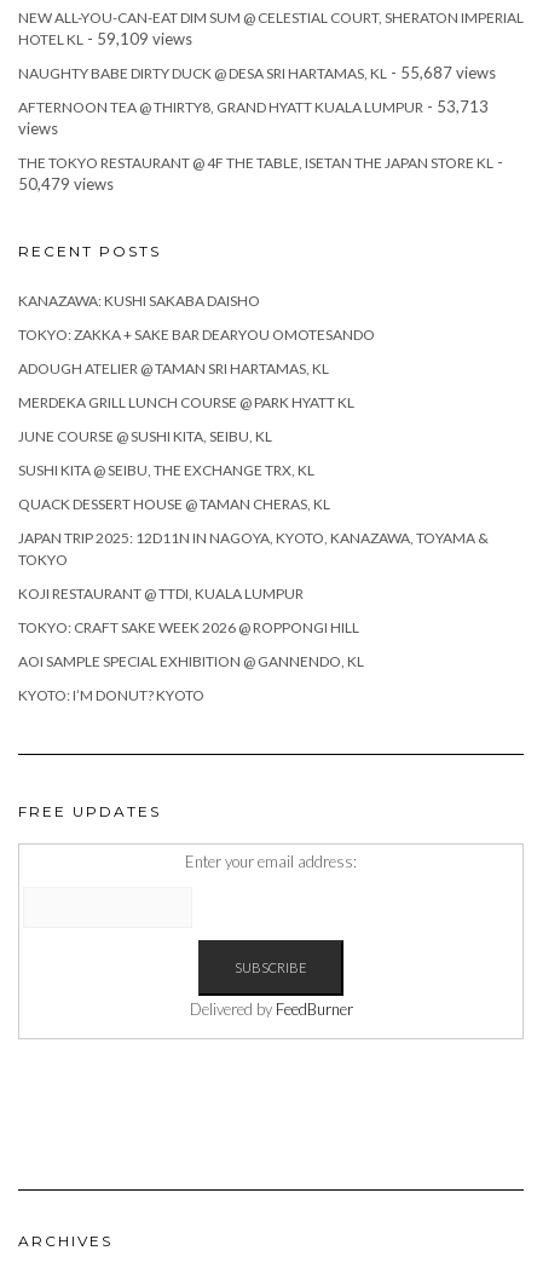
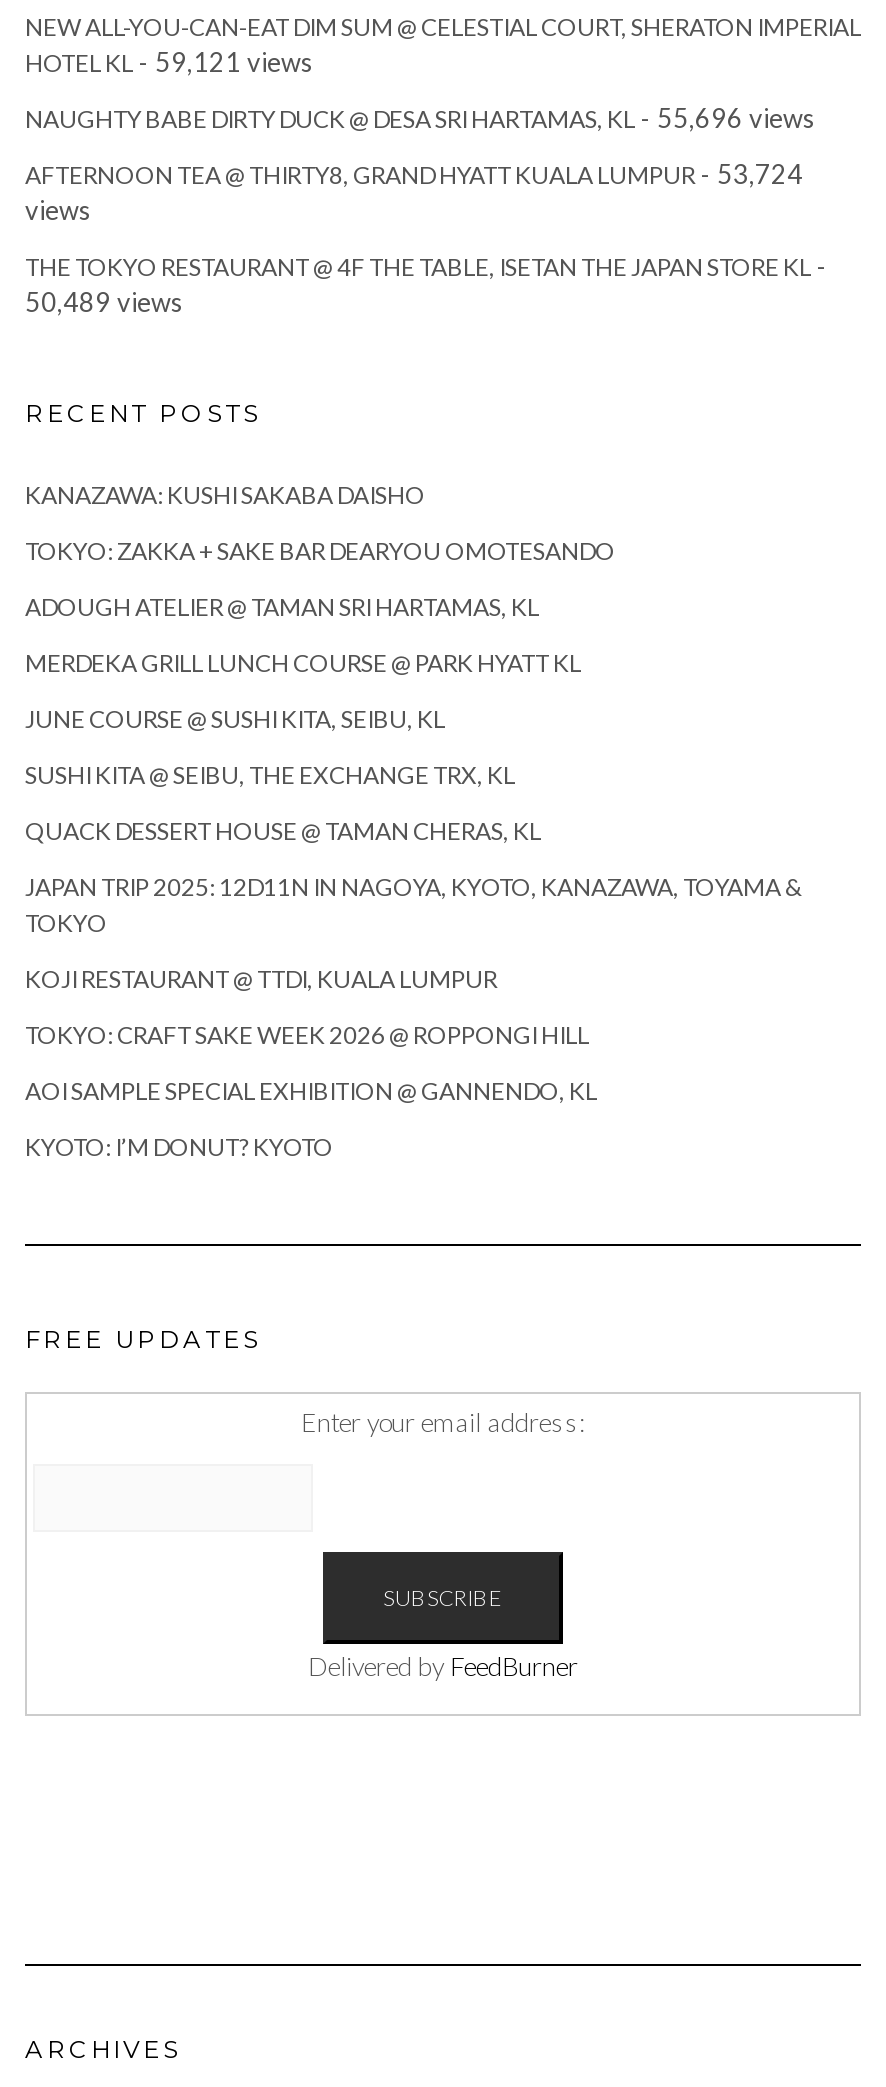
[18,30,192,49] HOTEL KL - 59,109 views -> [25,47,313,79] HOTEL KL - 59,121 views
[18,63,496,83] NAUGHTY BABE DIRTY DUCK @ DESA SRI HARTAMAS, KL - 55,687 views -> [25,103,815,135] NAUGHTY BABE DIRTY DUCK @ DESA SRI HARTAMAS, KL - 55,696 views
[18,97,489,117] AFTERNOON TEA @ THIRTY8, GRAND HYATT KUALA LUMPUR - 53,713 -> [25,159,803,191] AFTERNOON TEA @ THIRTY8, GRAND HYATT KUALA LUMPUR - 53,724
[18,175,114,194] 50,479 views -> [25,287,183,319] 50,489 views

